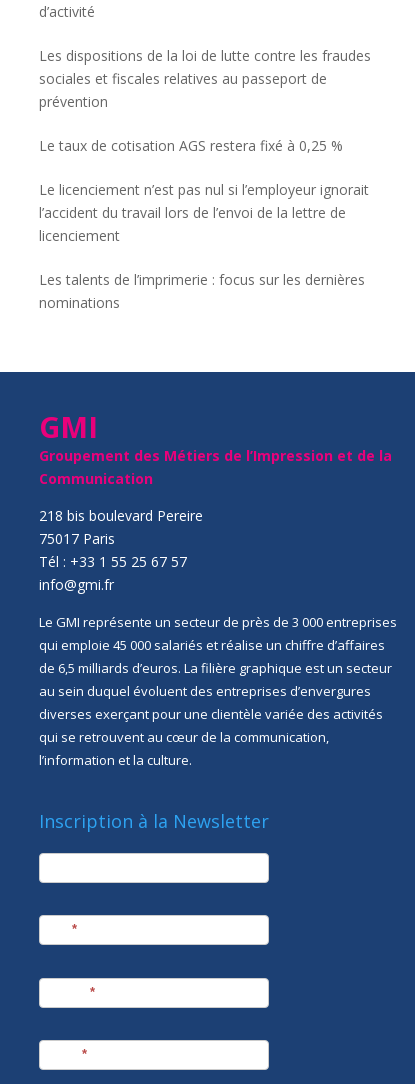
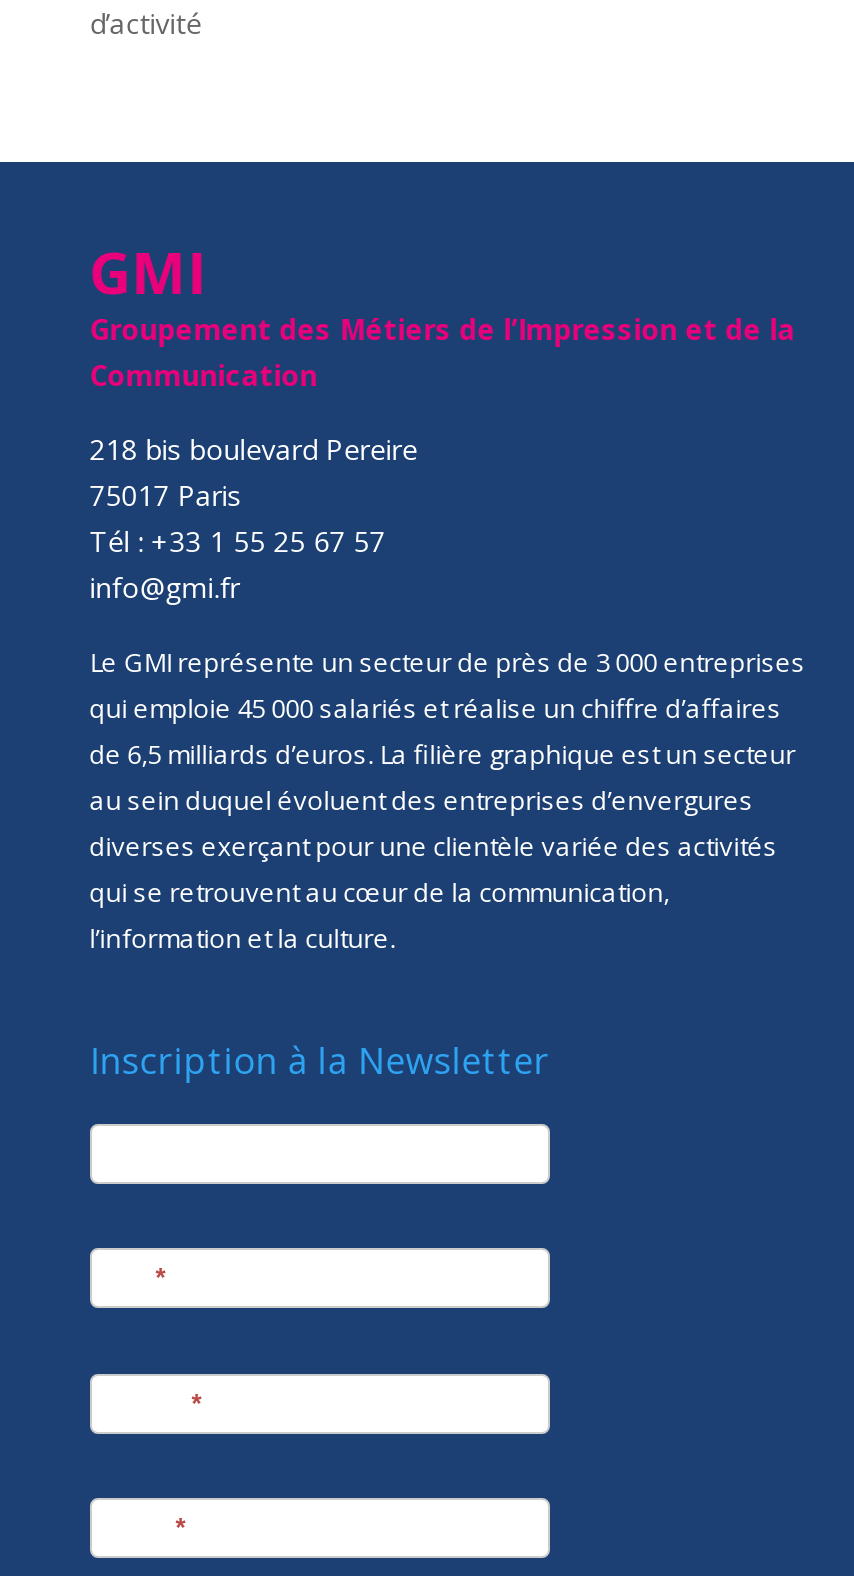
[39,46,371,312] Les dispositions de la loi de lutte contre les fraudes | sociales et fiscales relatives au passeport de | prévention | Le taux de cotisation AGS restera fixé à 0,25 % | Le licenciement n’est pas nul si l’employeur ignorait | l’accident du travail lors de l’envoi de la lettre de | licenciement | Les talents de l’imprimerie : focus sur les dernières | nominations -> none

